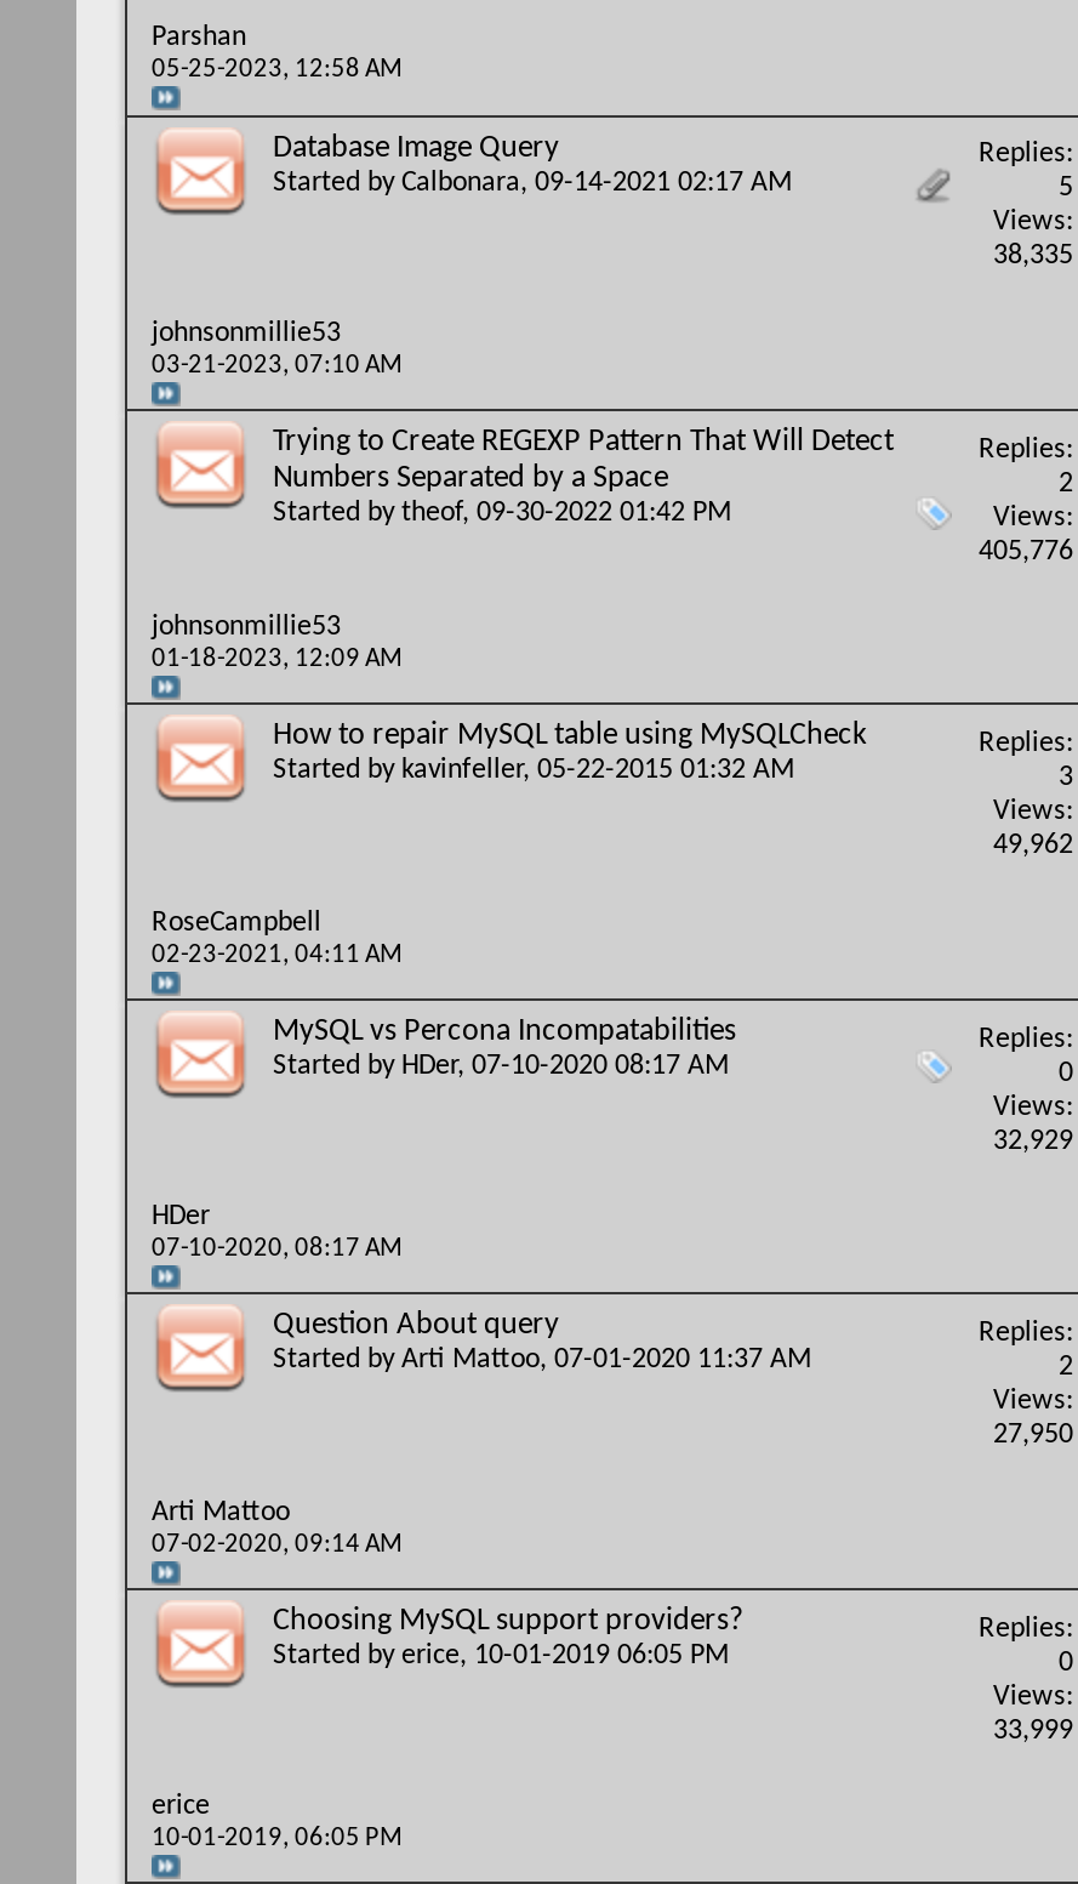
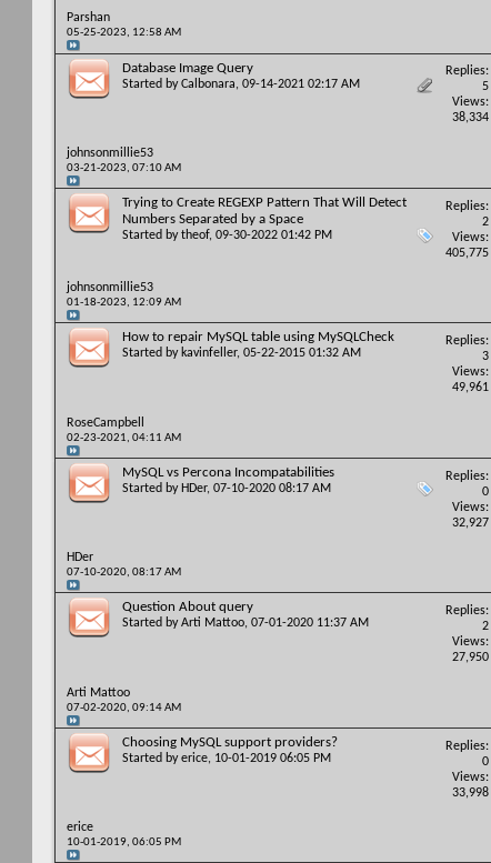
[993,242,1073,271] 38,335 -> [452,111,489,125] 38,334
[979,537,1073,566] 405,776 -> [445,246,489,260] 405,775
[993,831,1073,860] 49,962 -> [452,381,489,394] 49,961
[993,1126,1073,1155] 32,929 -> [452,516,489,529] 32,927
[993,1715,1073,1744] 33,999 -> [452,786,489,799] 33,998

